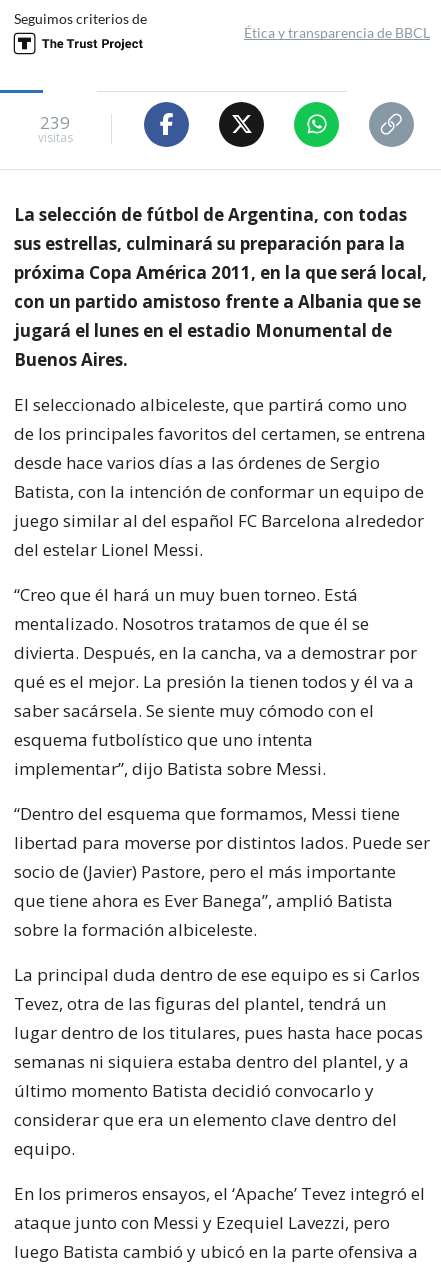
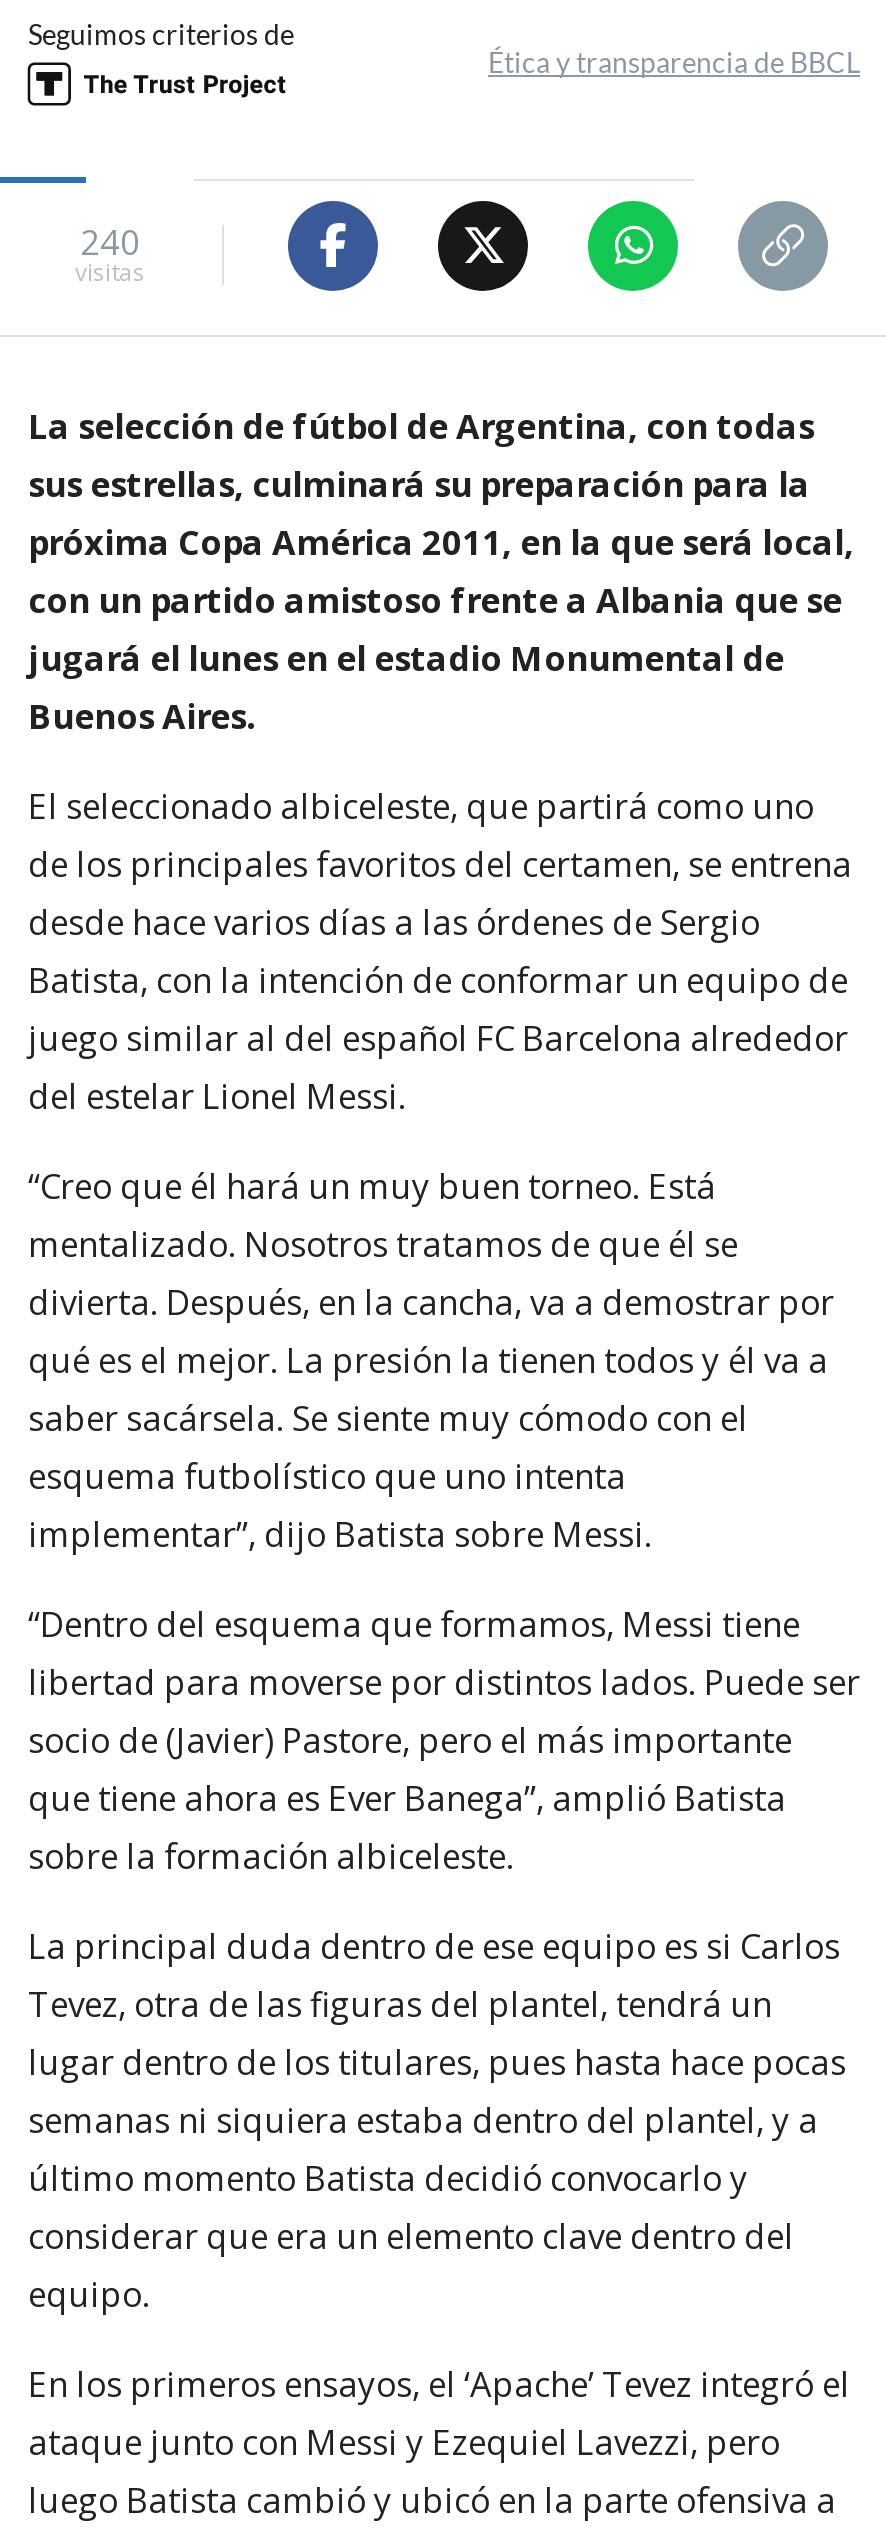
[40,111,70,134] 239 -> [80,220,140,266] 240

